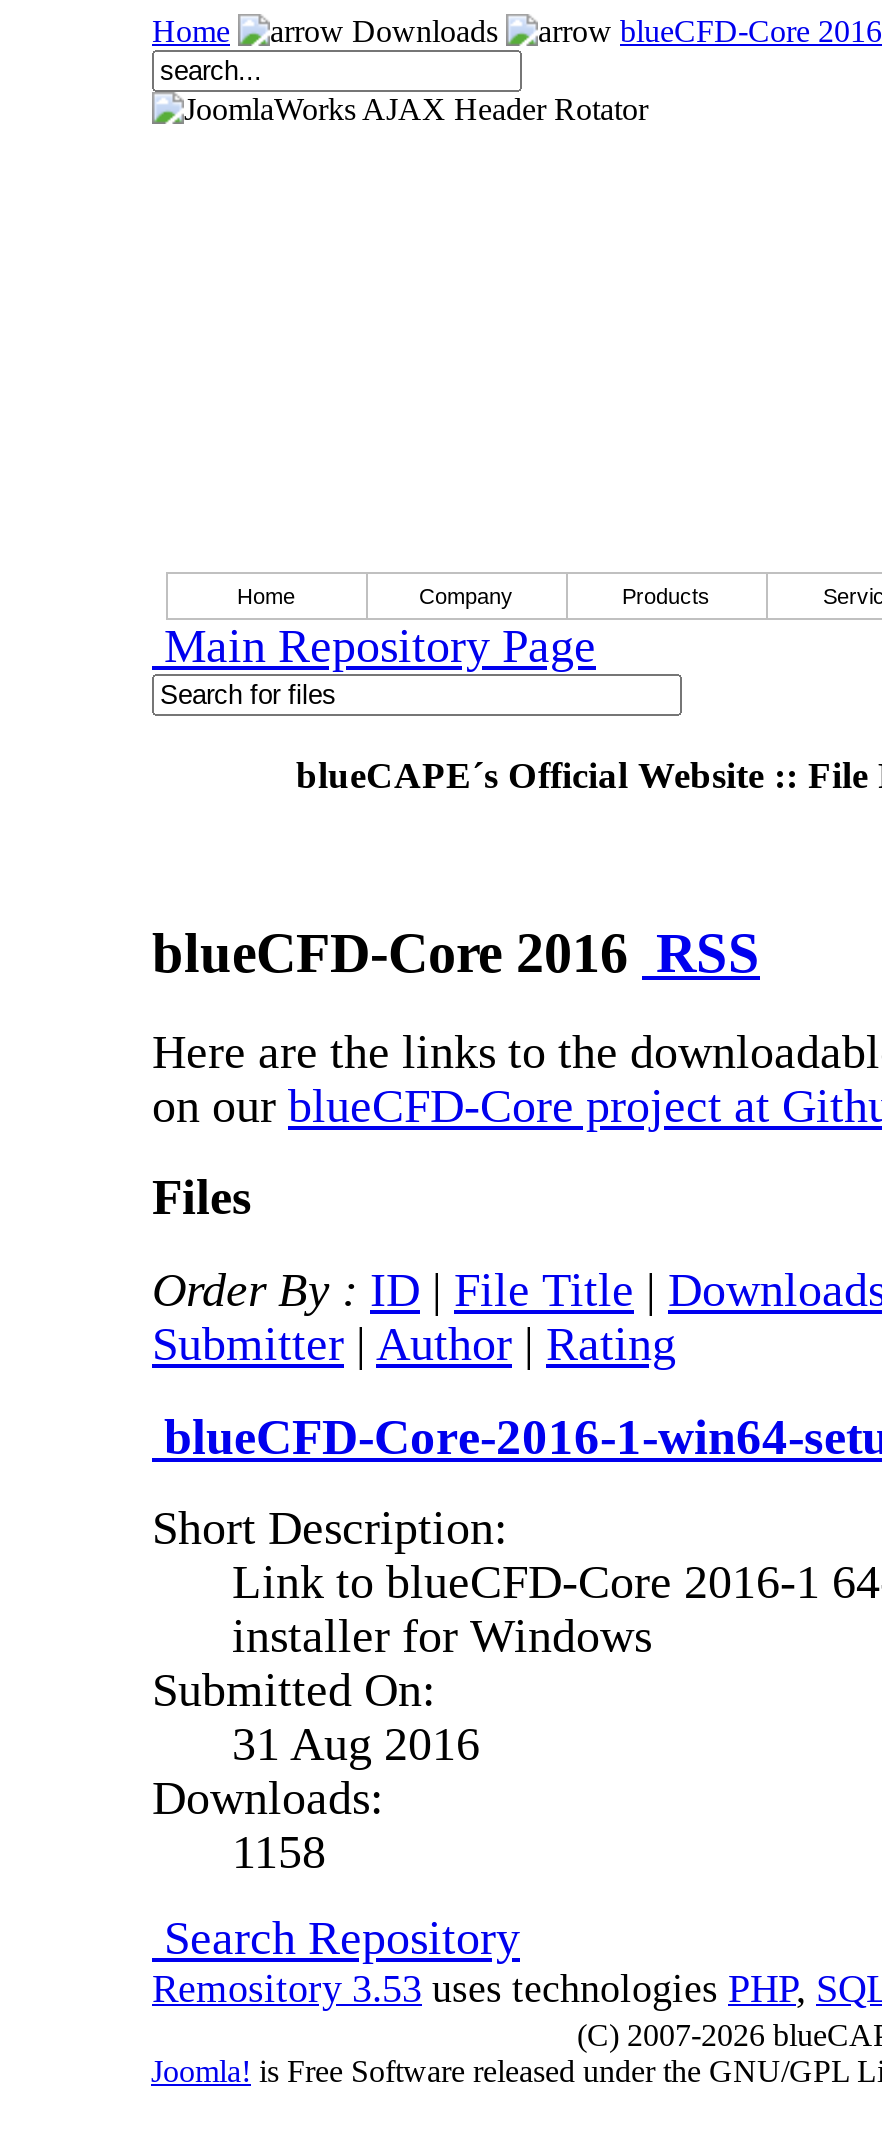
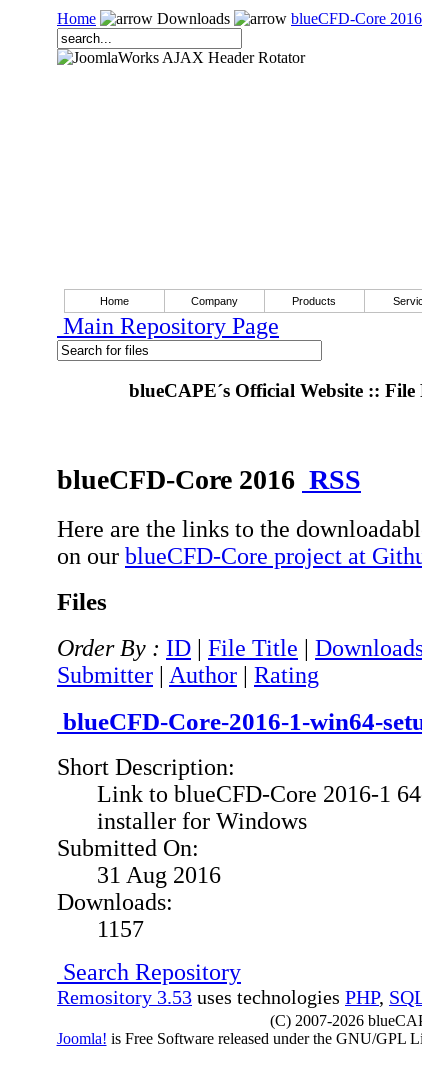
[232,1827,326,1879] 1158 -> [97,916,144,942] 1157

